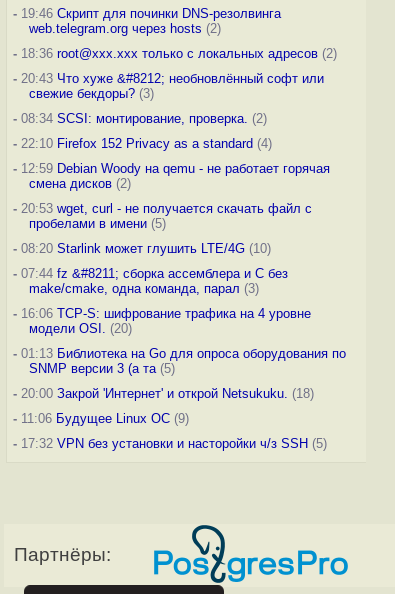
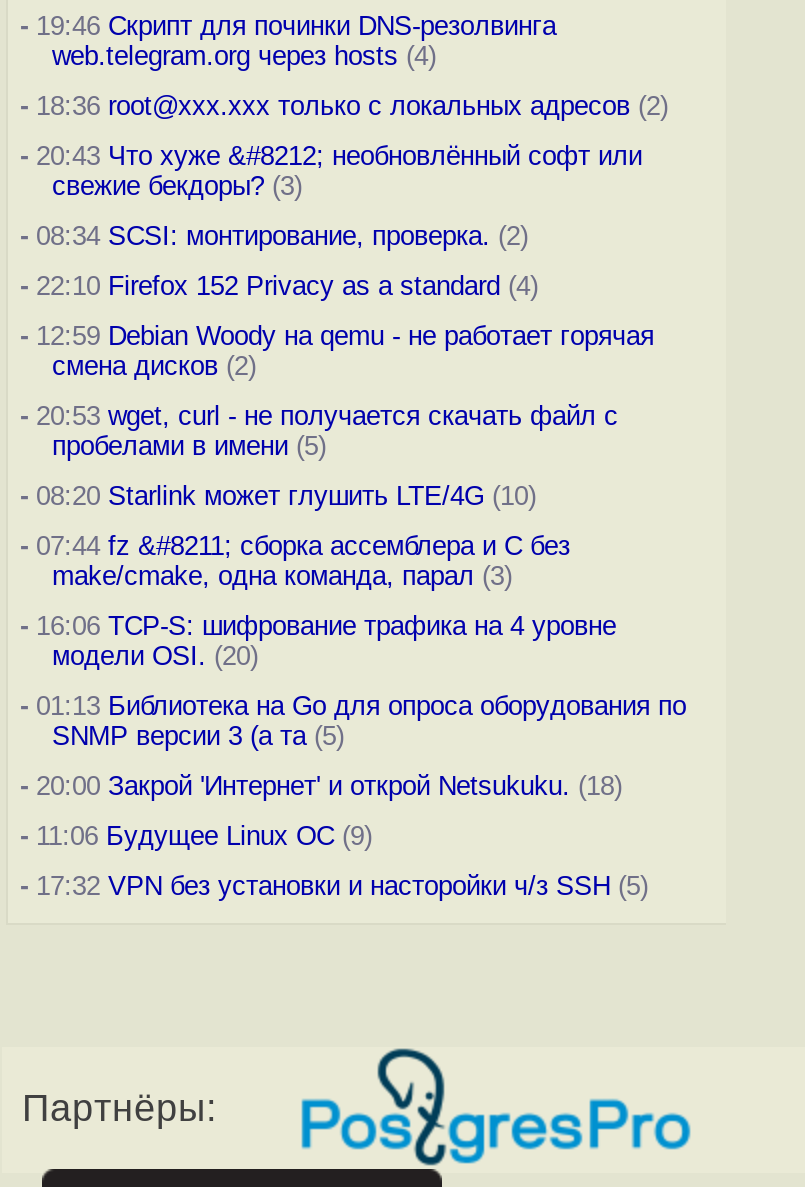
[29,21,221,36] web.telegram.org через hosts (2) -> [52,41,436,71] web.telegram.org через hosts (4)

